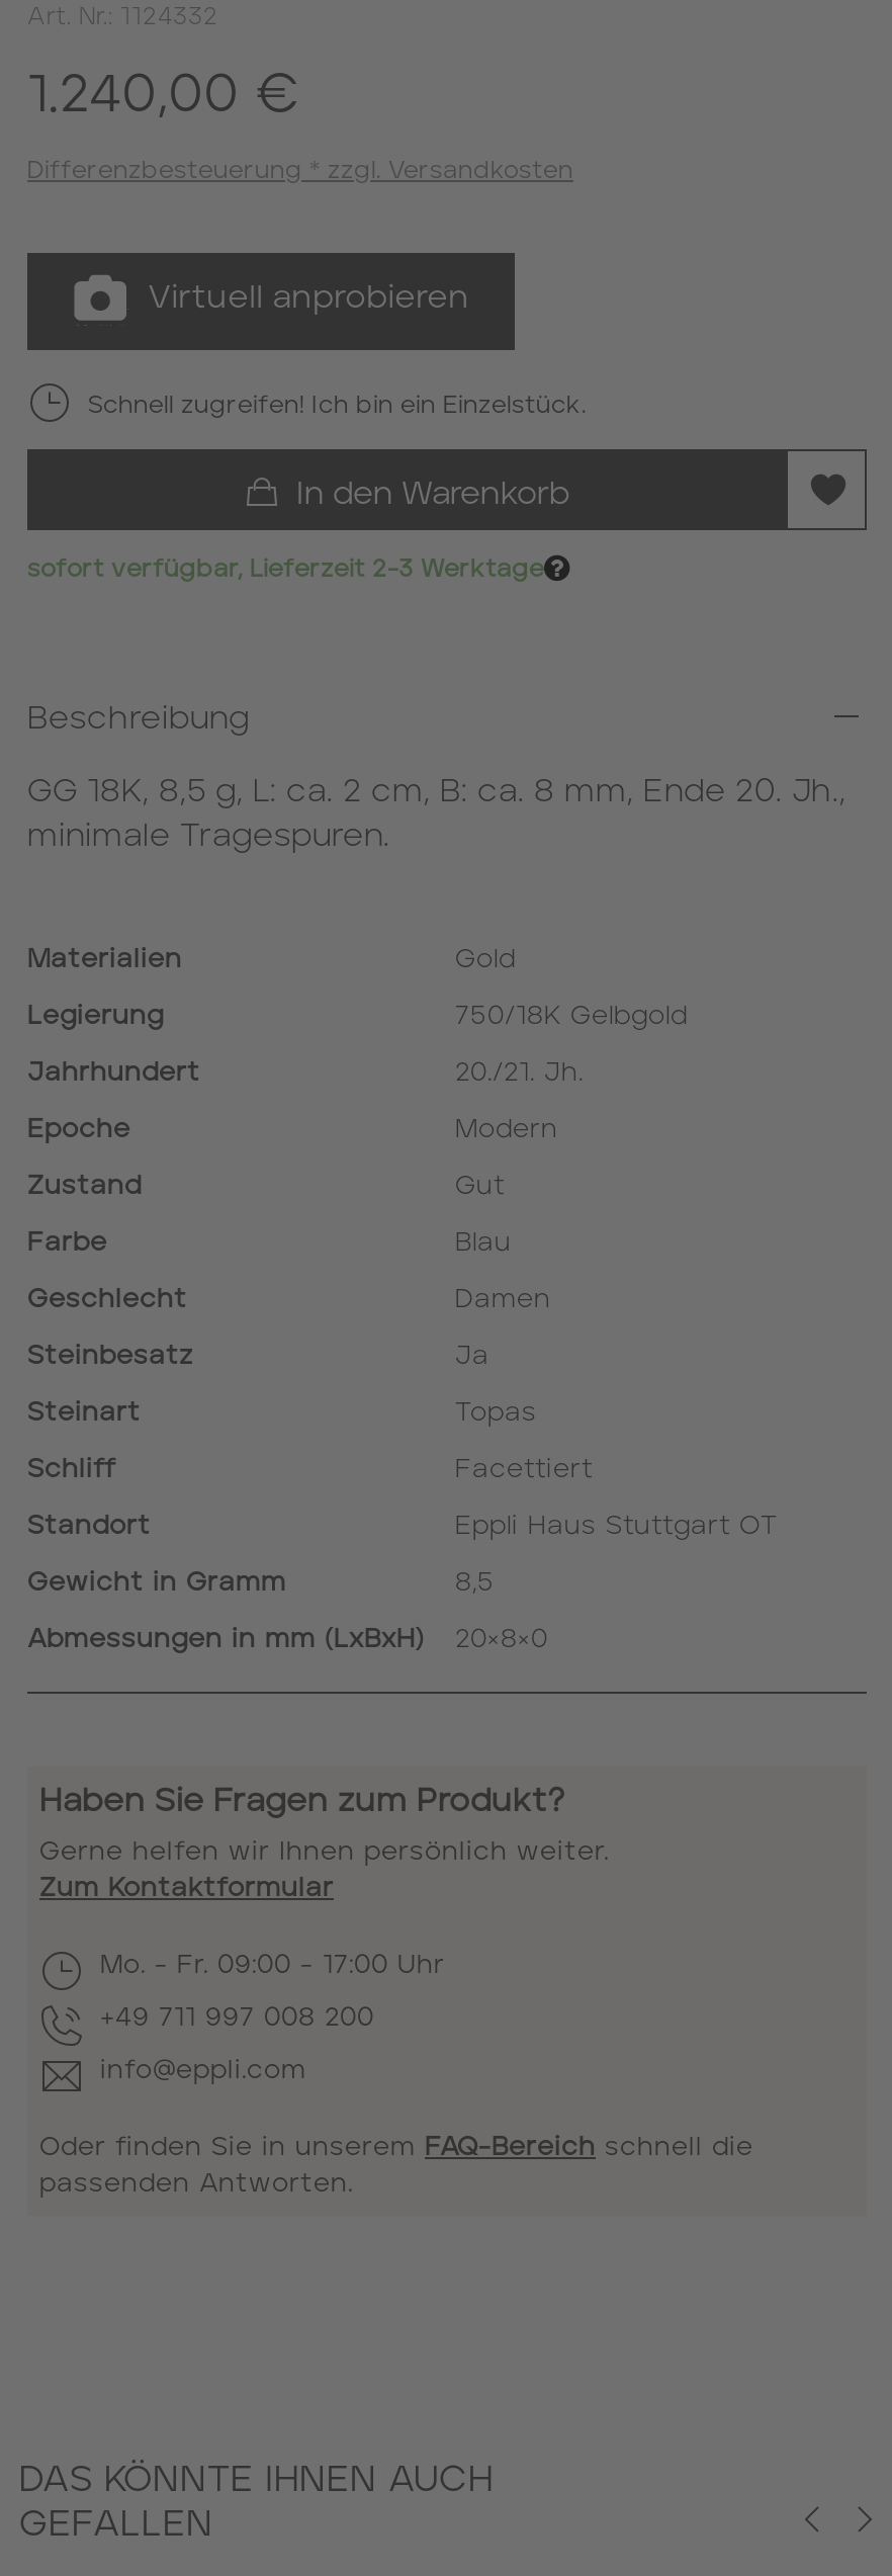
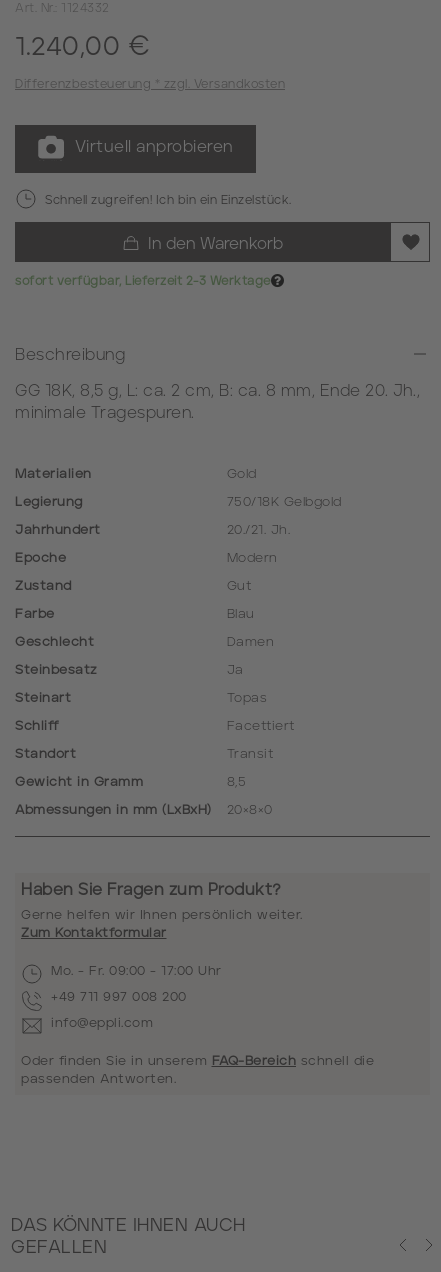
[455,1514,778,1540] Eppli Haus Stuttgart OT -> [226,748,273,761] Transit

